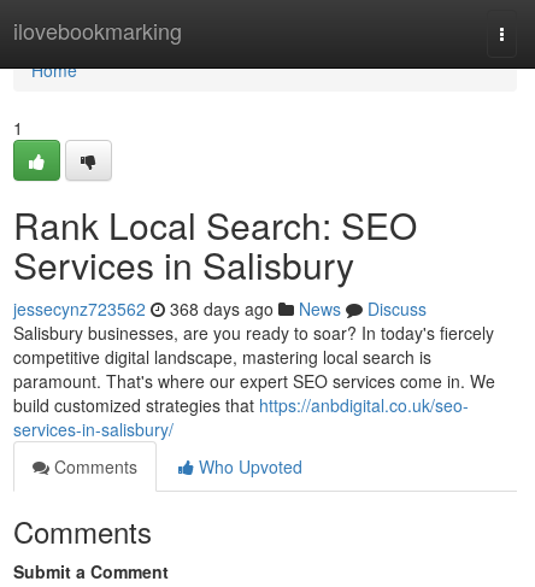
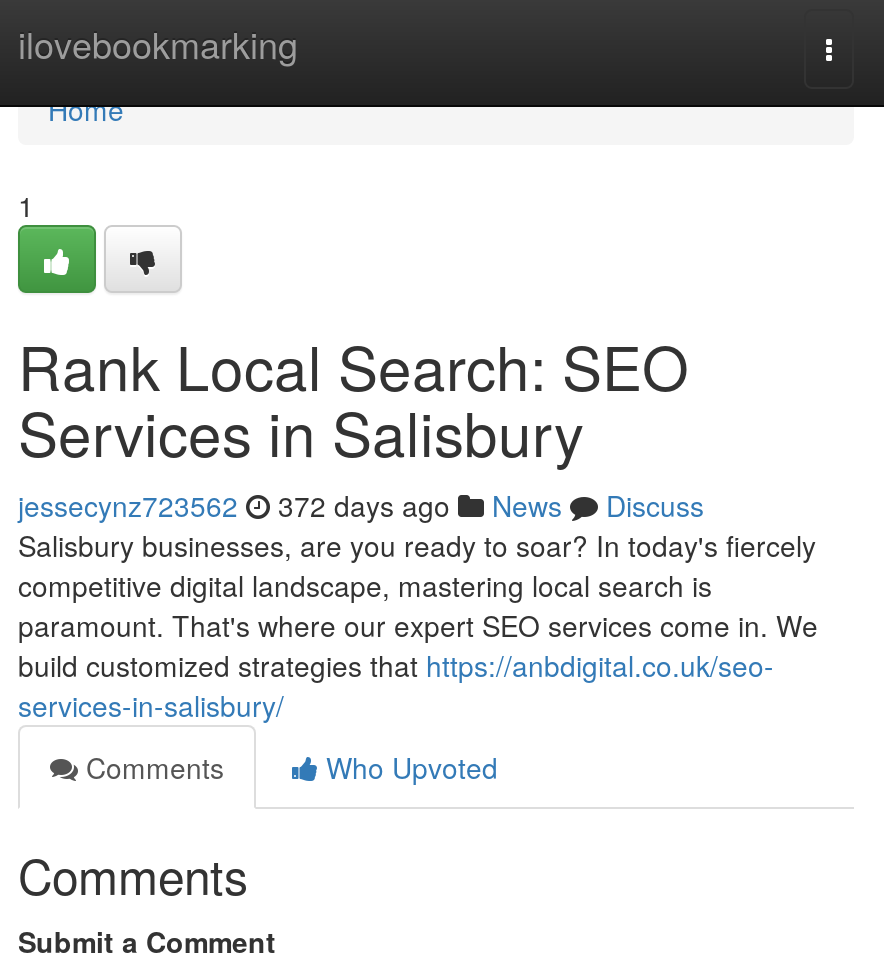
[13,297,427,321] jessecynz723562 368 days ago News Discuss -> [18,485,704,525] jessecynz723562 372 days ago News Discuss

